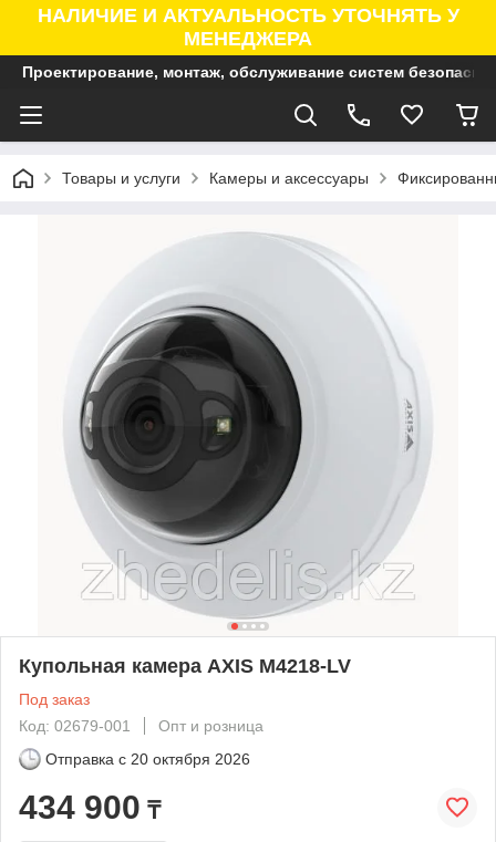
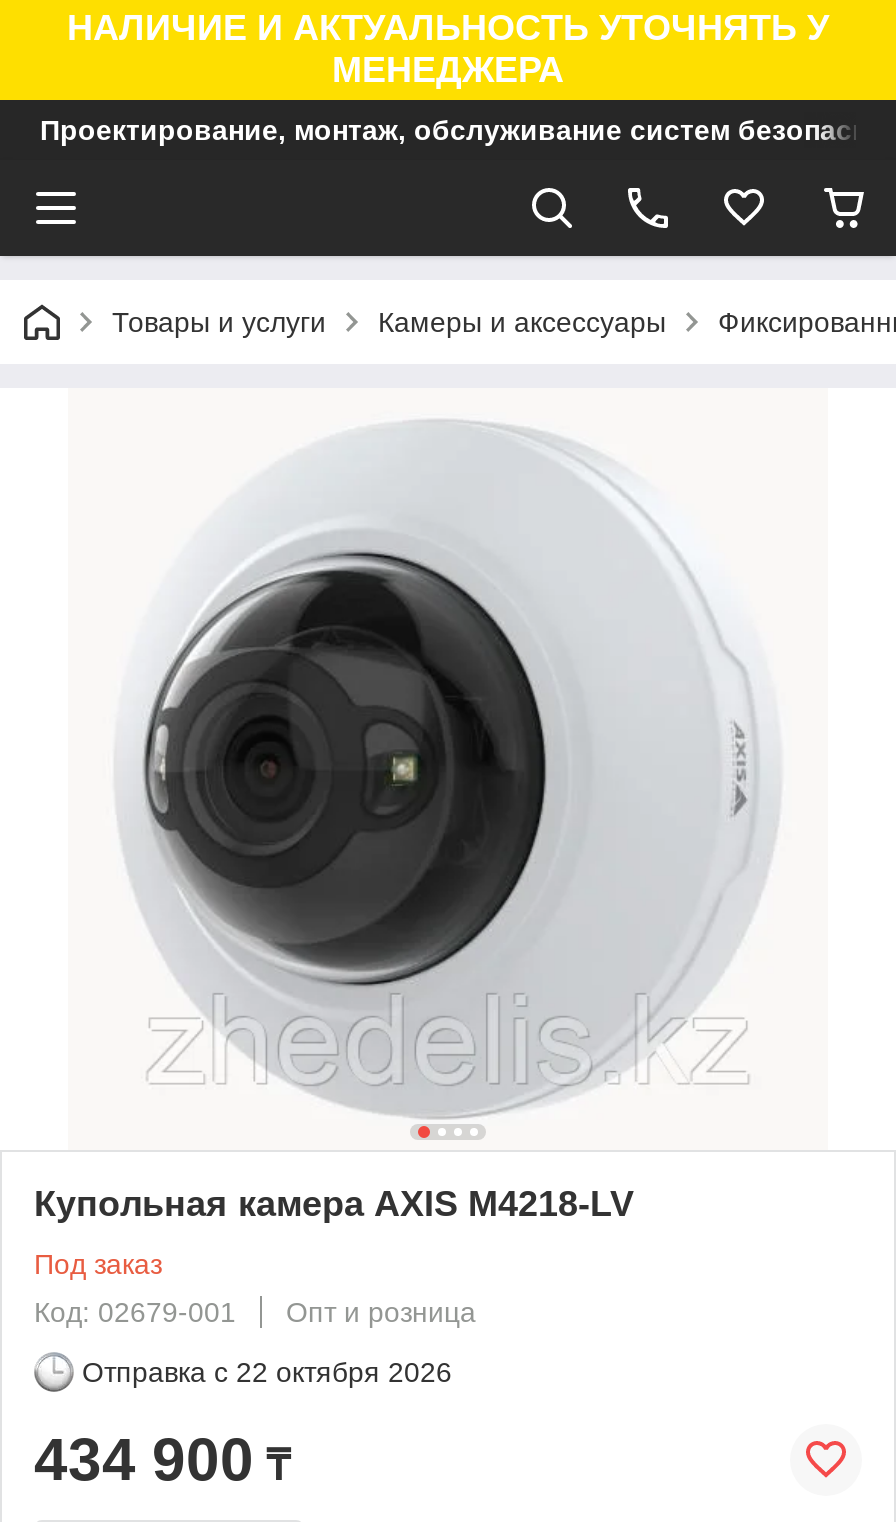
[45,750,250,768] Отправка с 20 октября 2026 -> [82,1356,452,1388] Отправка с 22 октября 2026

